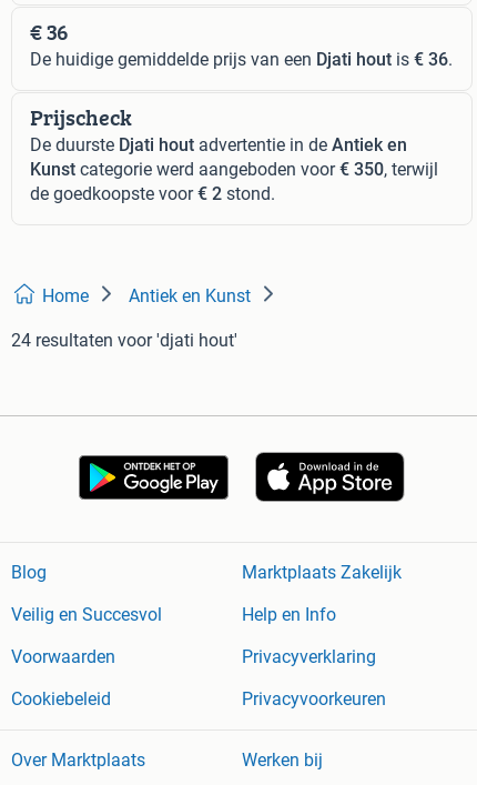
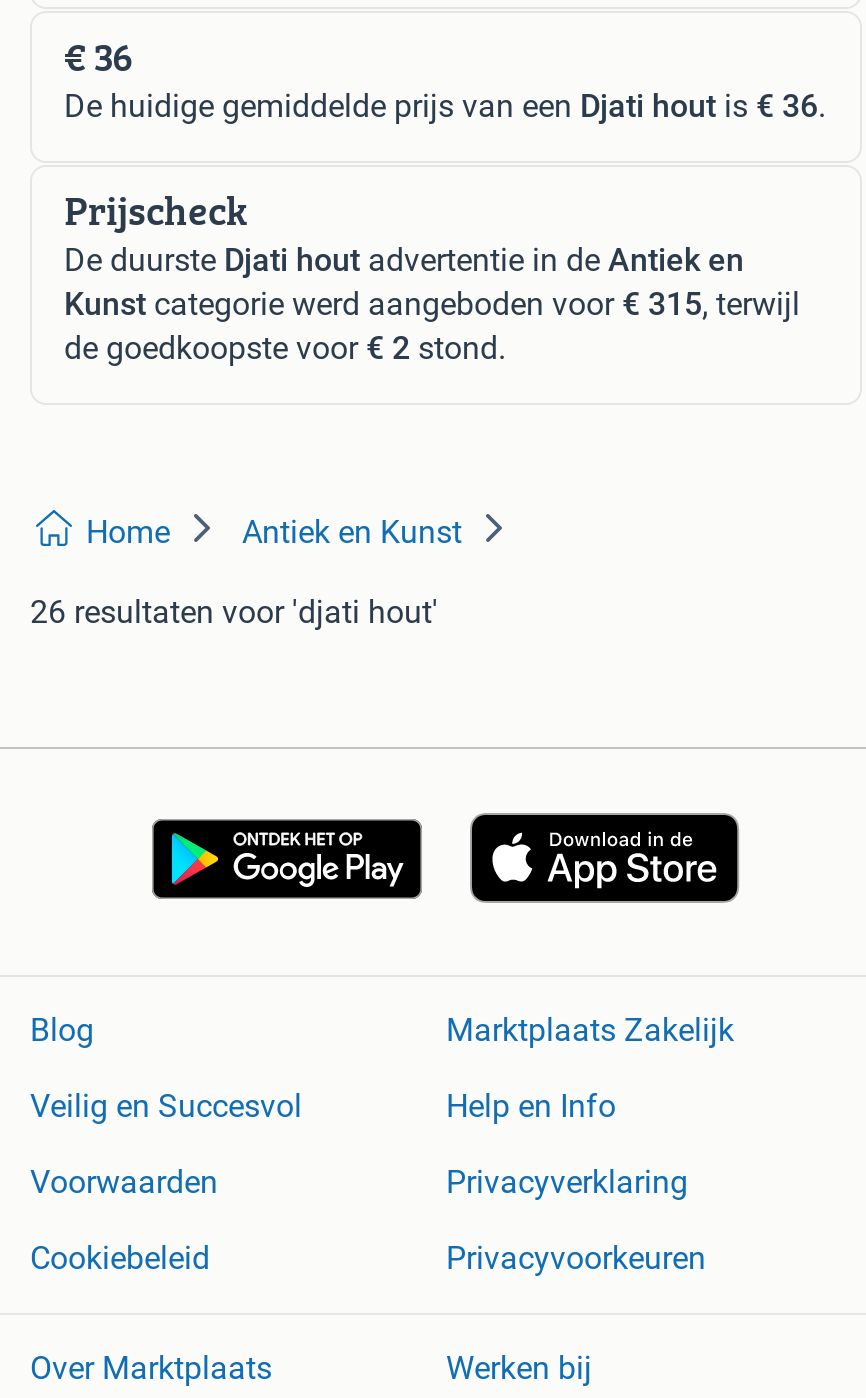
[30,159,438,180] Kunst categorie werd aangeboden voor € 350, terwijl -> [64,286,800,324] Kunst categorie werd aangeboden voor € 315, terwijl
[11,330,237,351] 24 resultaten voor 'djati hout' -> [30,594,438,632] 26 resultaten voor 'djati hout'

